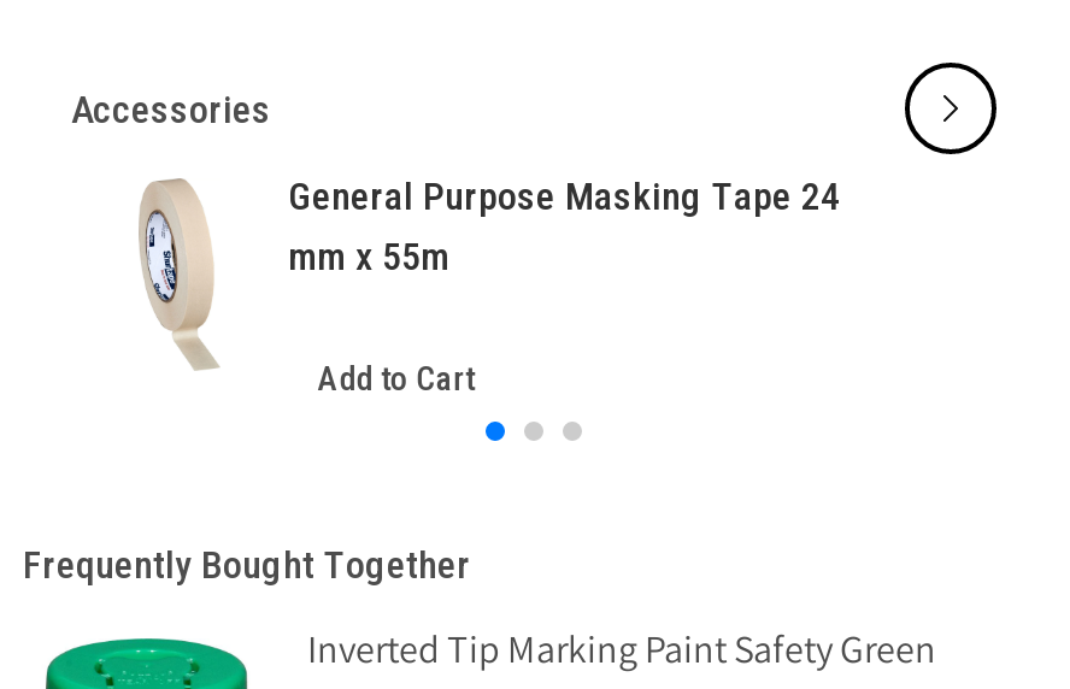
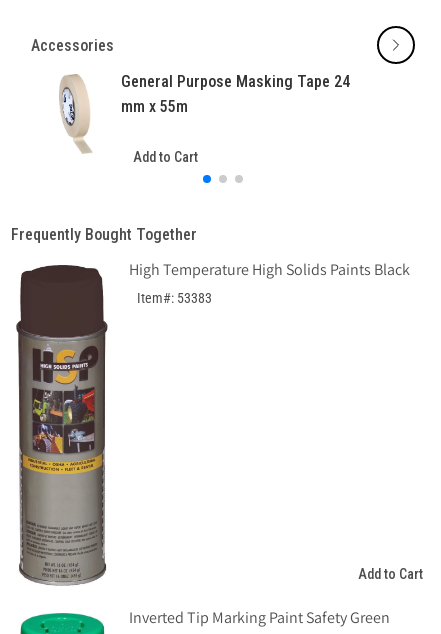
none -> [15,259,410,586] [image] | High Temperature High Solids Paints Black | Item#: 53383
none -> [358,565,423,581] Add to Cart

